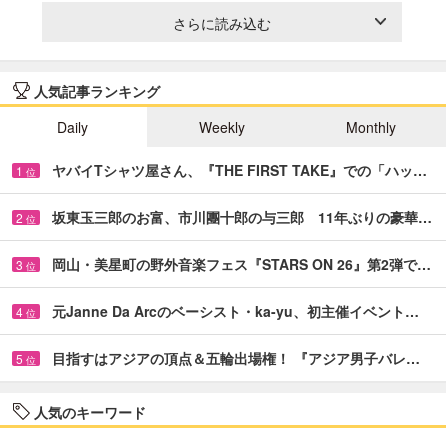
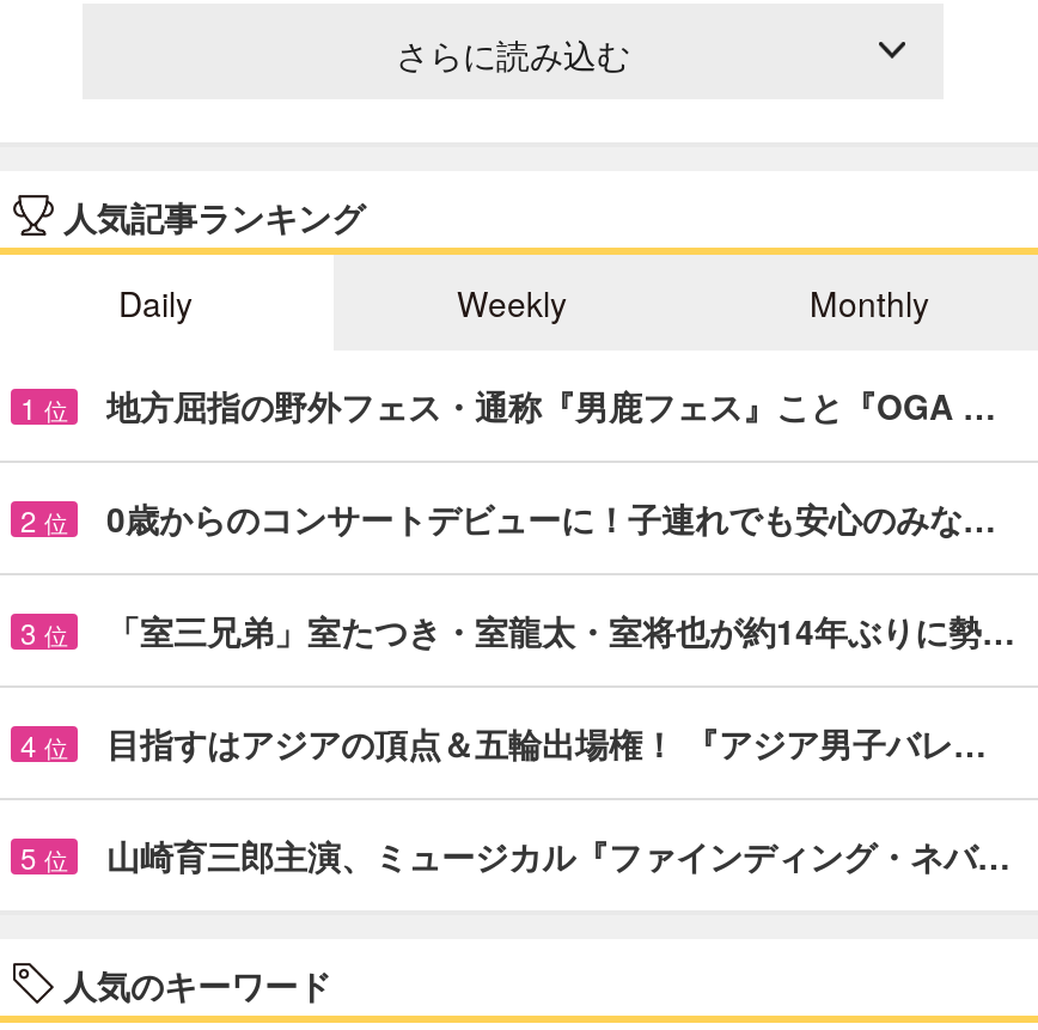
[52,160,427,180] ヤバイTシャツ屋さん、『THE FIRST TAKE』での「ハッ… -> [106,381,996,429] 地方屈指の野外フェス・通称『男鹿フェス』こと『OGA …
[52,207,432,227] 坂東玉三郎のお富、市川團十郎の与三郎 11年ぶりの豪華… -> [106,494,996,541] 0歳からのコンサートデビューに！子連れでも安心のみな…
[52,254,431,274] 岡山・美星町の野外音楽フェス『STARS ON 26』第2弾で… -> [106,606,1015,654] 「室三兄弟」室たつき・室龍太・室将也が約14年ぶりに勢…
[52,301,419,321] 元Janne Da Arcのベーシスト・ka-yu、初主催イベント… -> none
none -> [106,831,1010,879] 山崎育三郎主演、ミュージカル『ファインディング・ネバ…
moved [52,348,420,368] -> [106,718,987,766]: 目指すはアジアの頂点＆五輪出場権！ 『アジア男子バレ…

